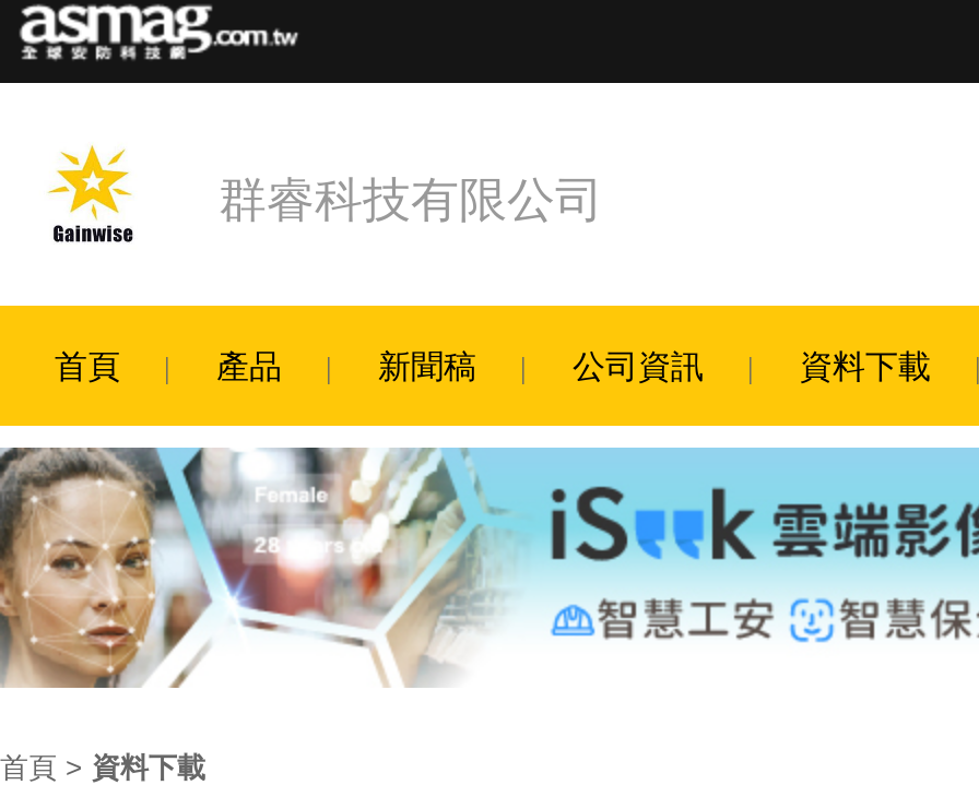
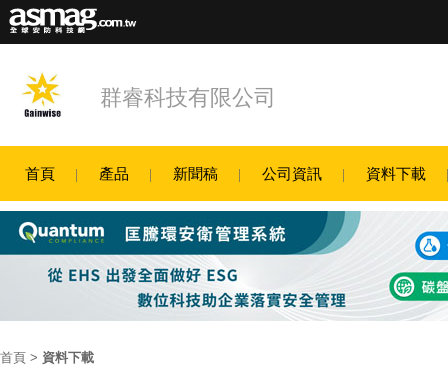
[7,445,972,688] [image] -> [3,210,445,320] [image]

